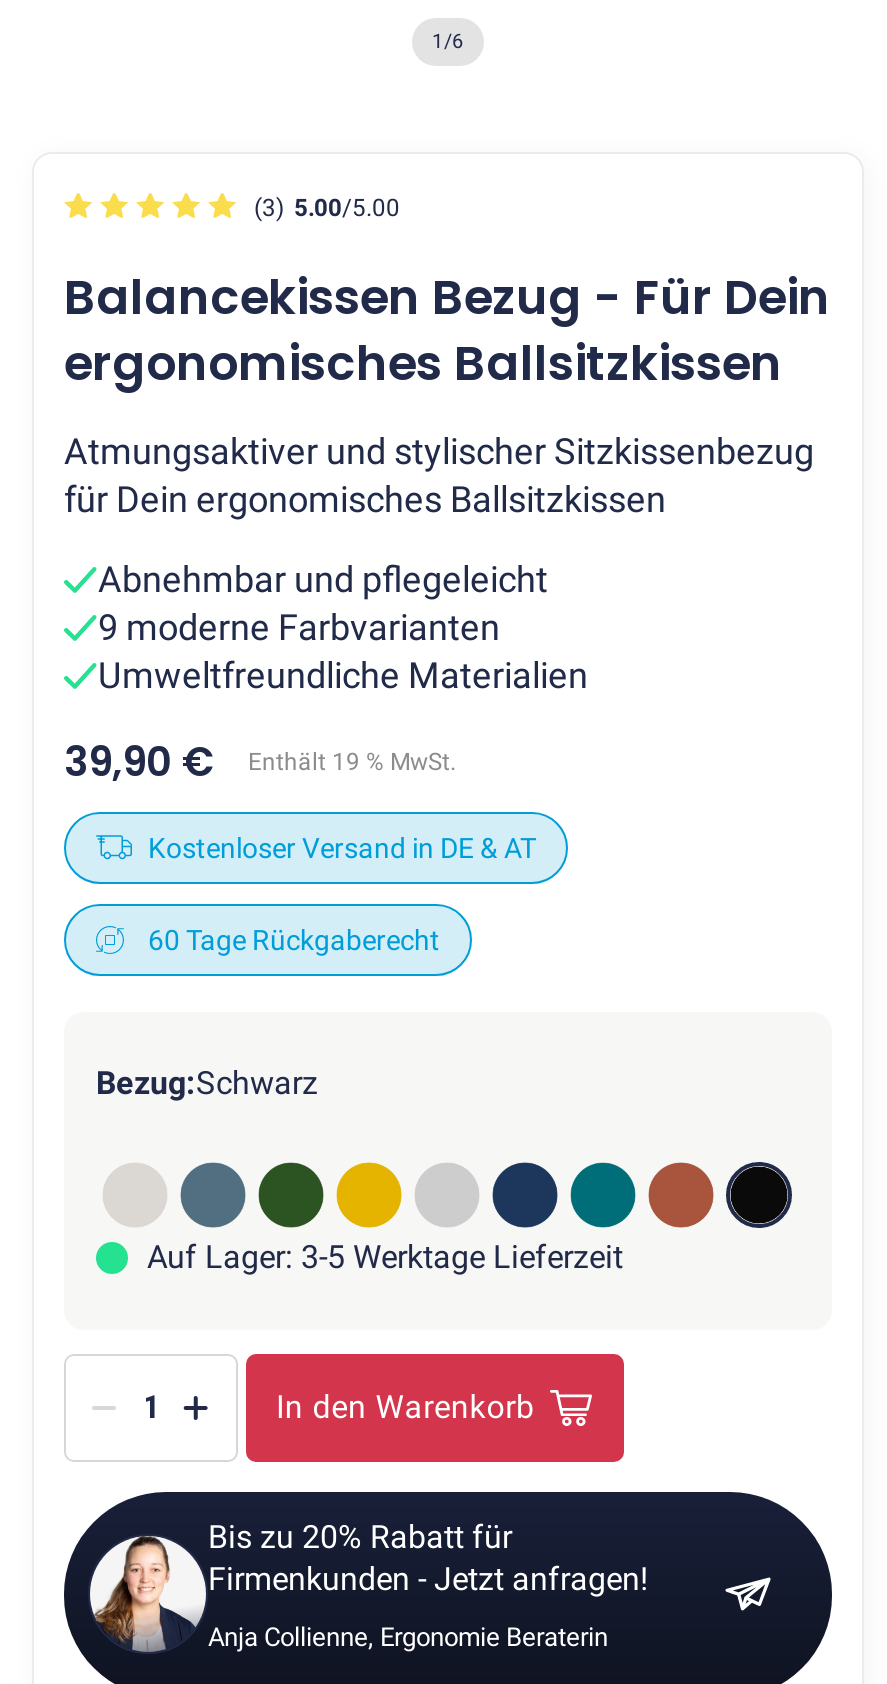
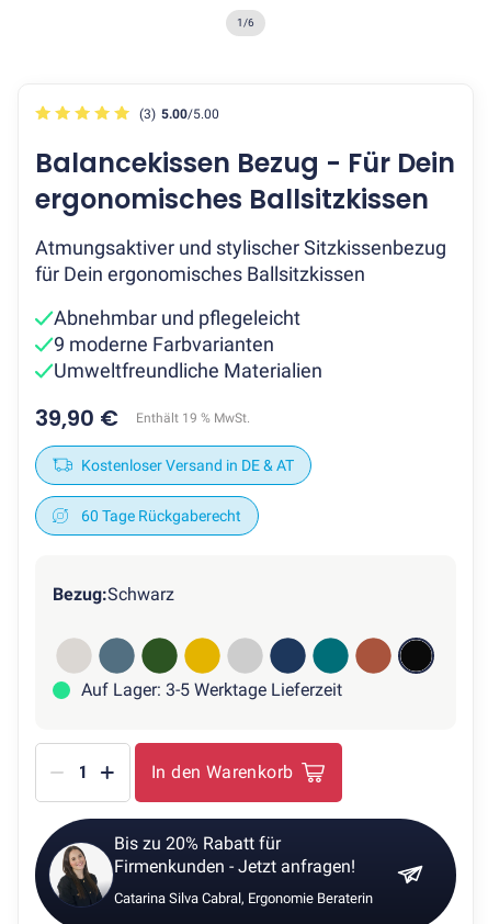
[114,1536,608,1654] [image] | Anja Collienne, Ergonomie Beraterin -> [61,842,373,906] [image] | Catarina Silva Cabral, Ergonomie Beraterin

